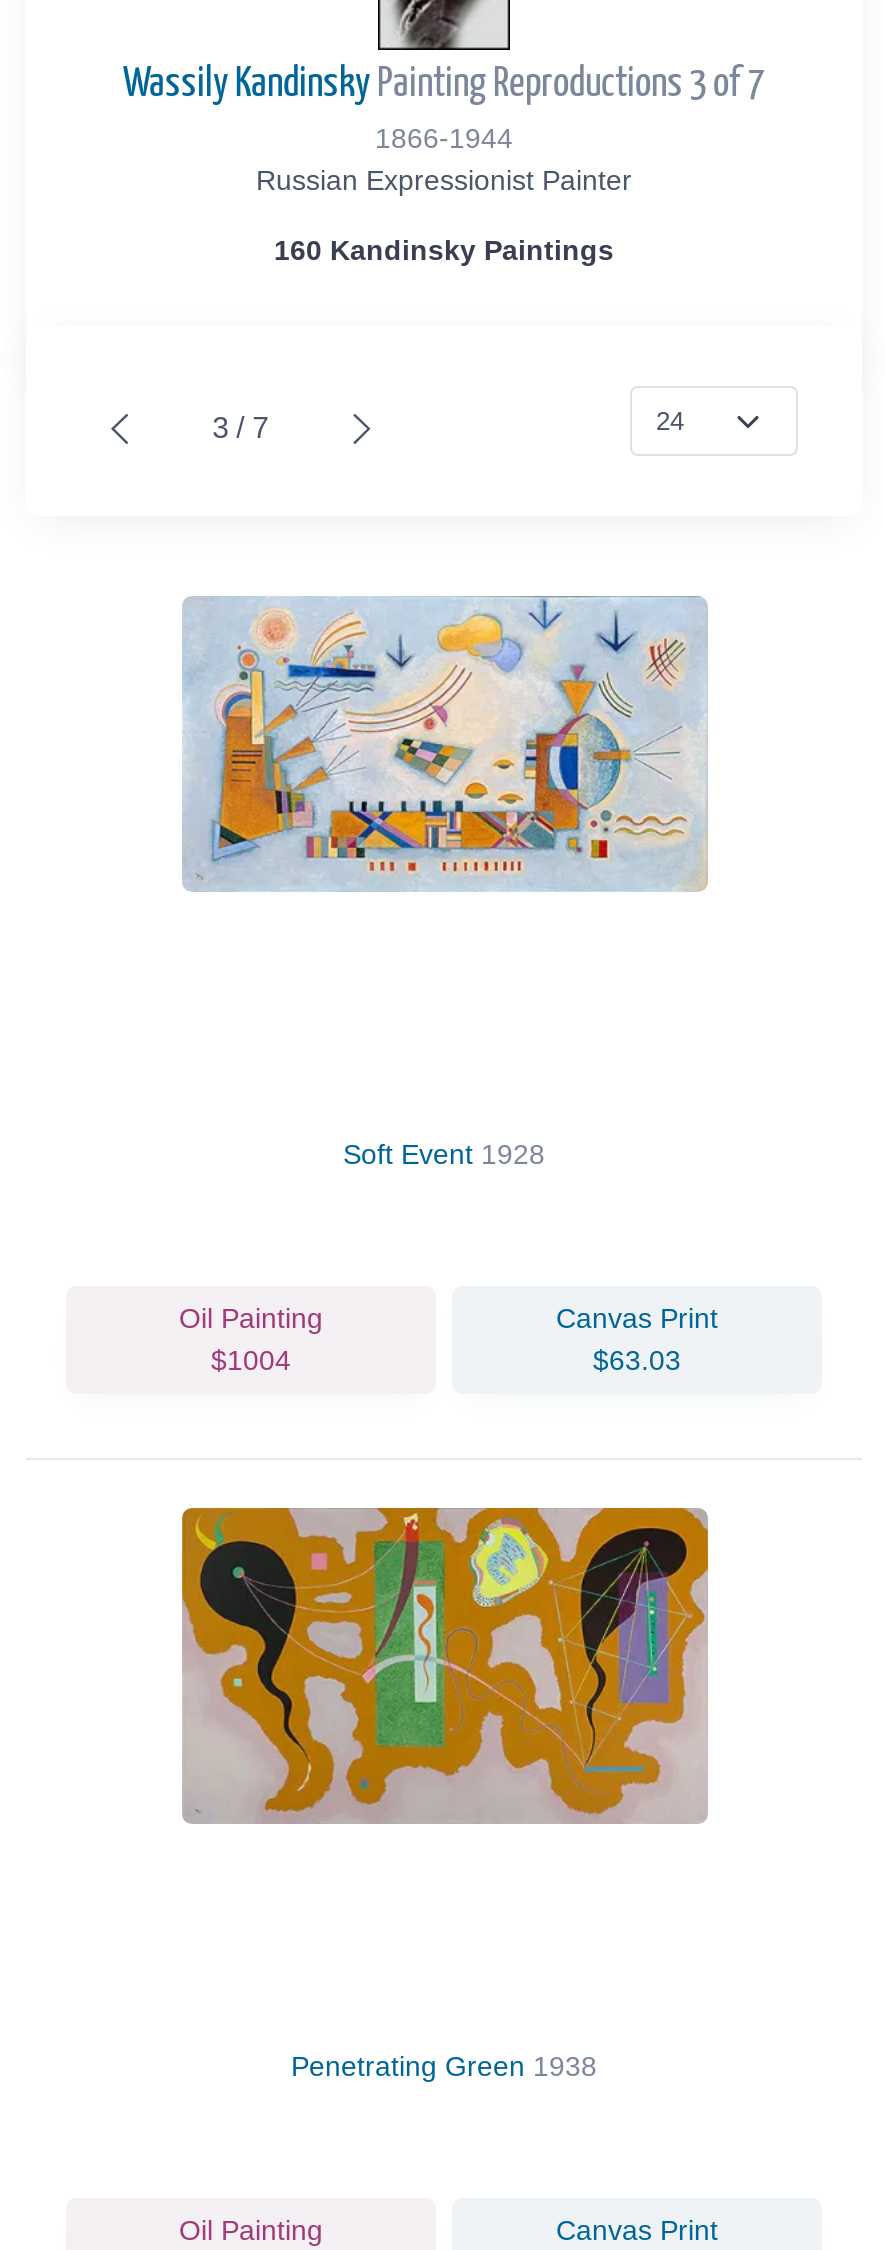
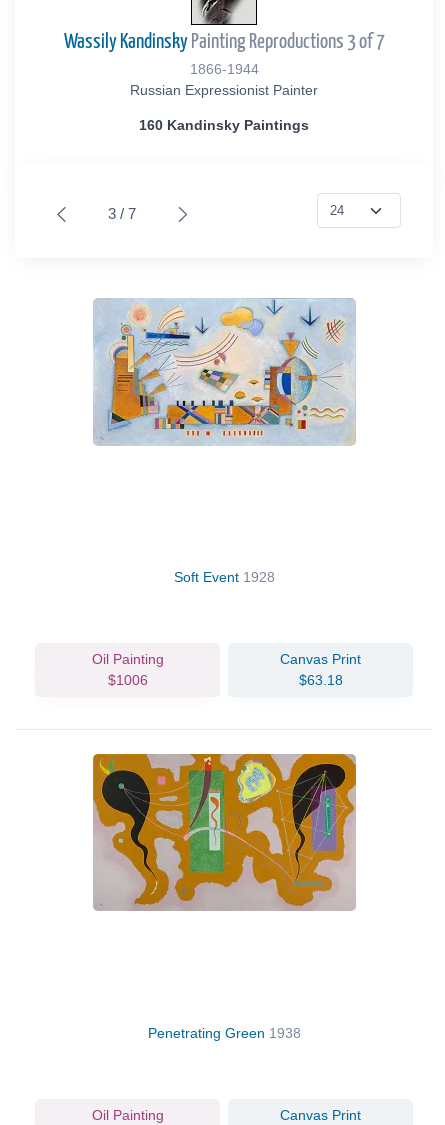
[211,1344,291,1376] $1004 -> [107,672,147,688] $1006
[593,1344,681,1376] $63.03 -> [298,672,342,688] $63.18

